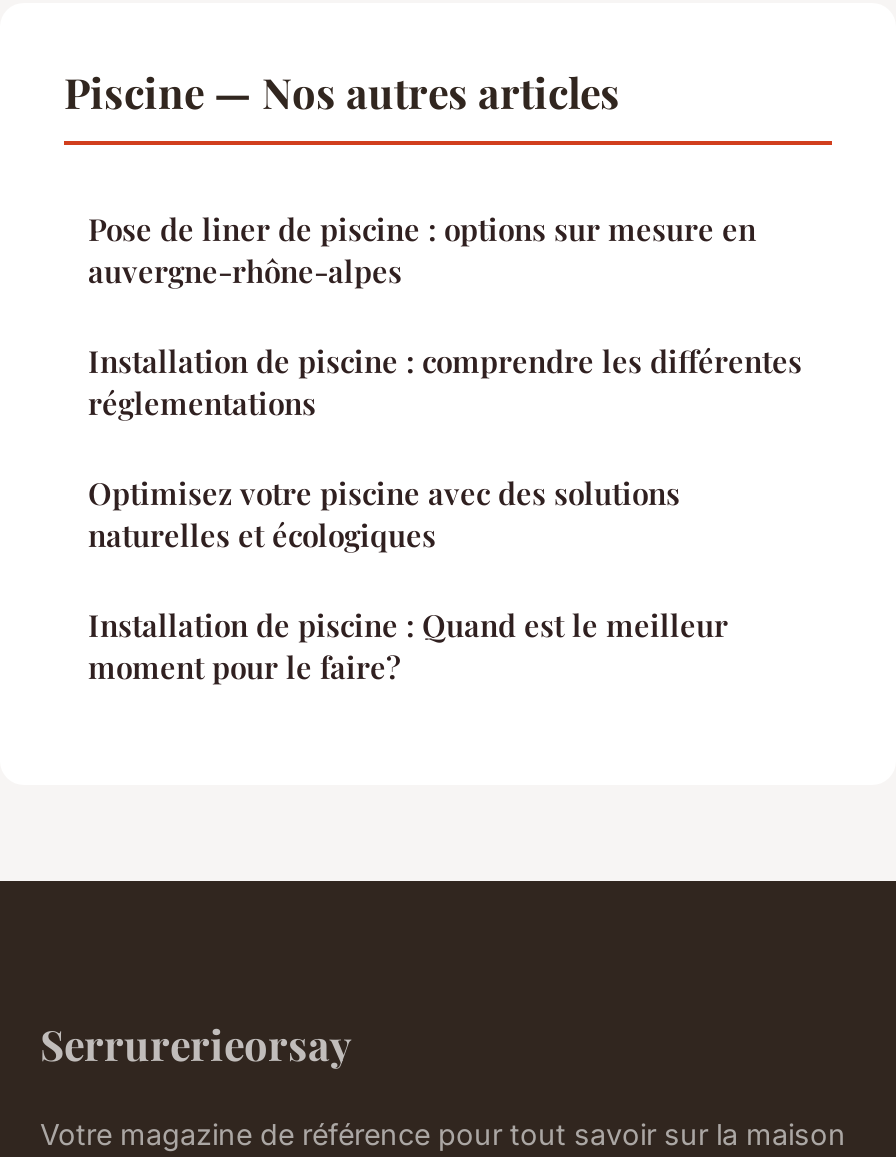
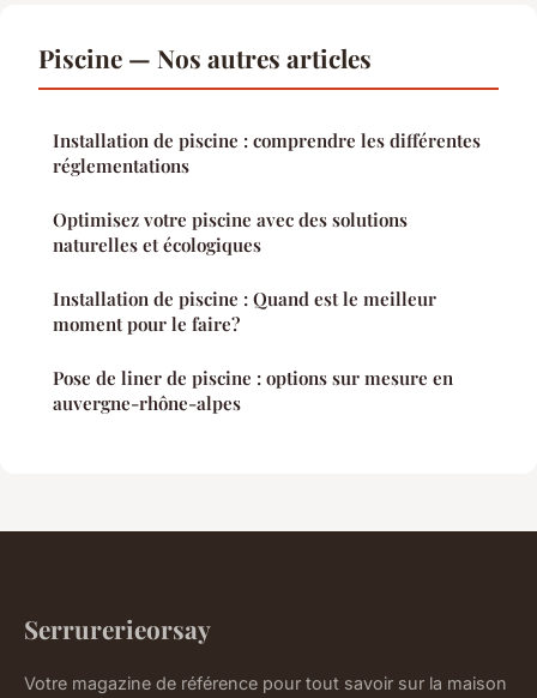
moved [88,208,756,290] -> [53,366,453,416]: Pose de liner de piscine : options sur mesure en | auvergne-rhône-alpes
moved [88,340,802,686] -> [53,129,481,336]: Installation de piscine : comprendre les différentes | réglementations | Optimisez votre piscine avec des solutions | naturelles et écologiques | Installation de piscine : Quand est le meilleur | moment pour le faire?

